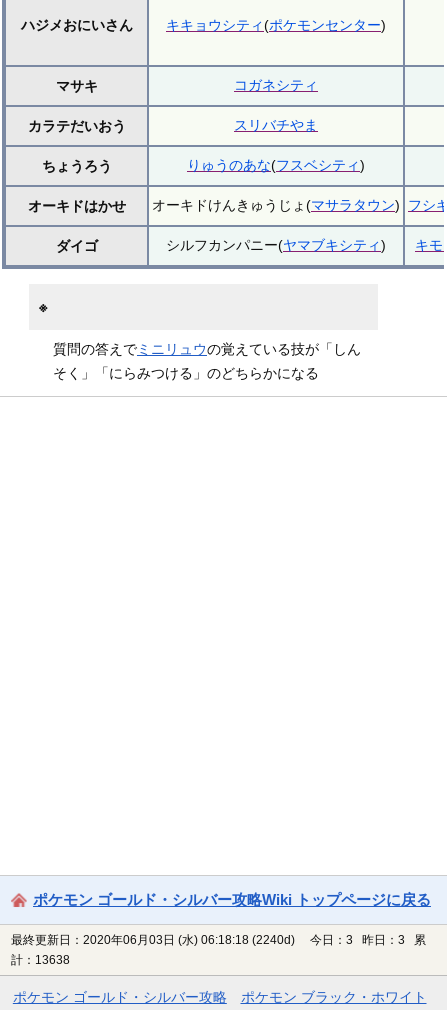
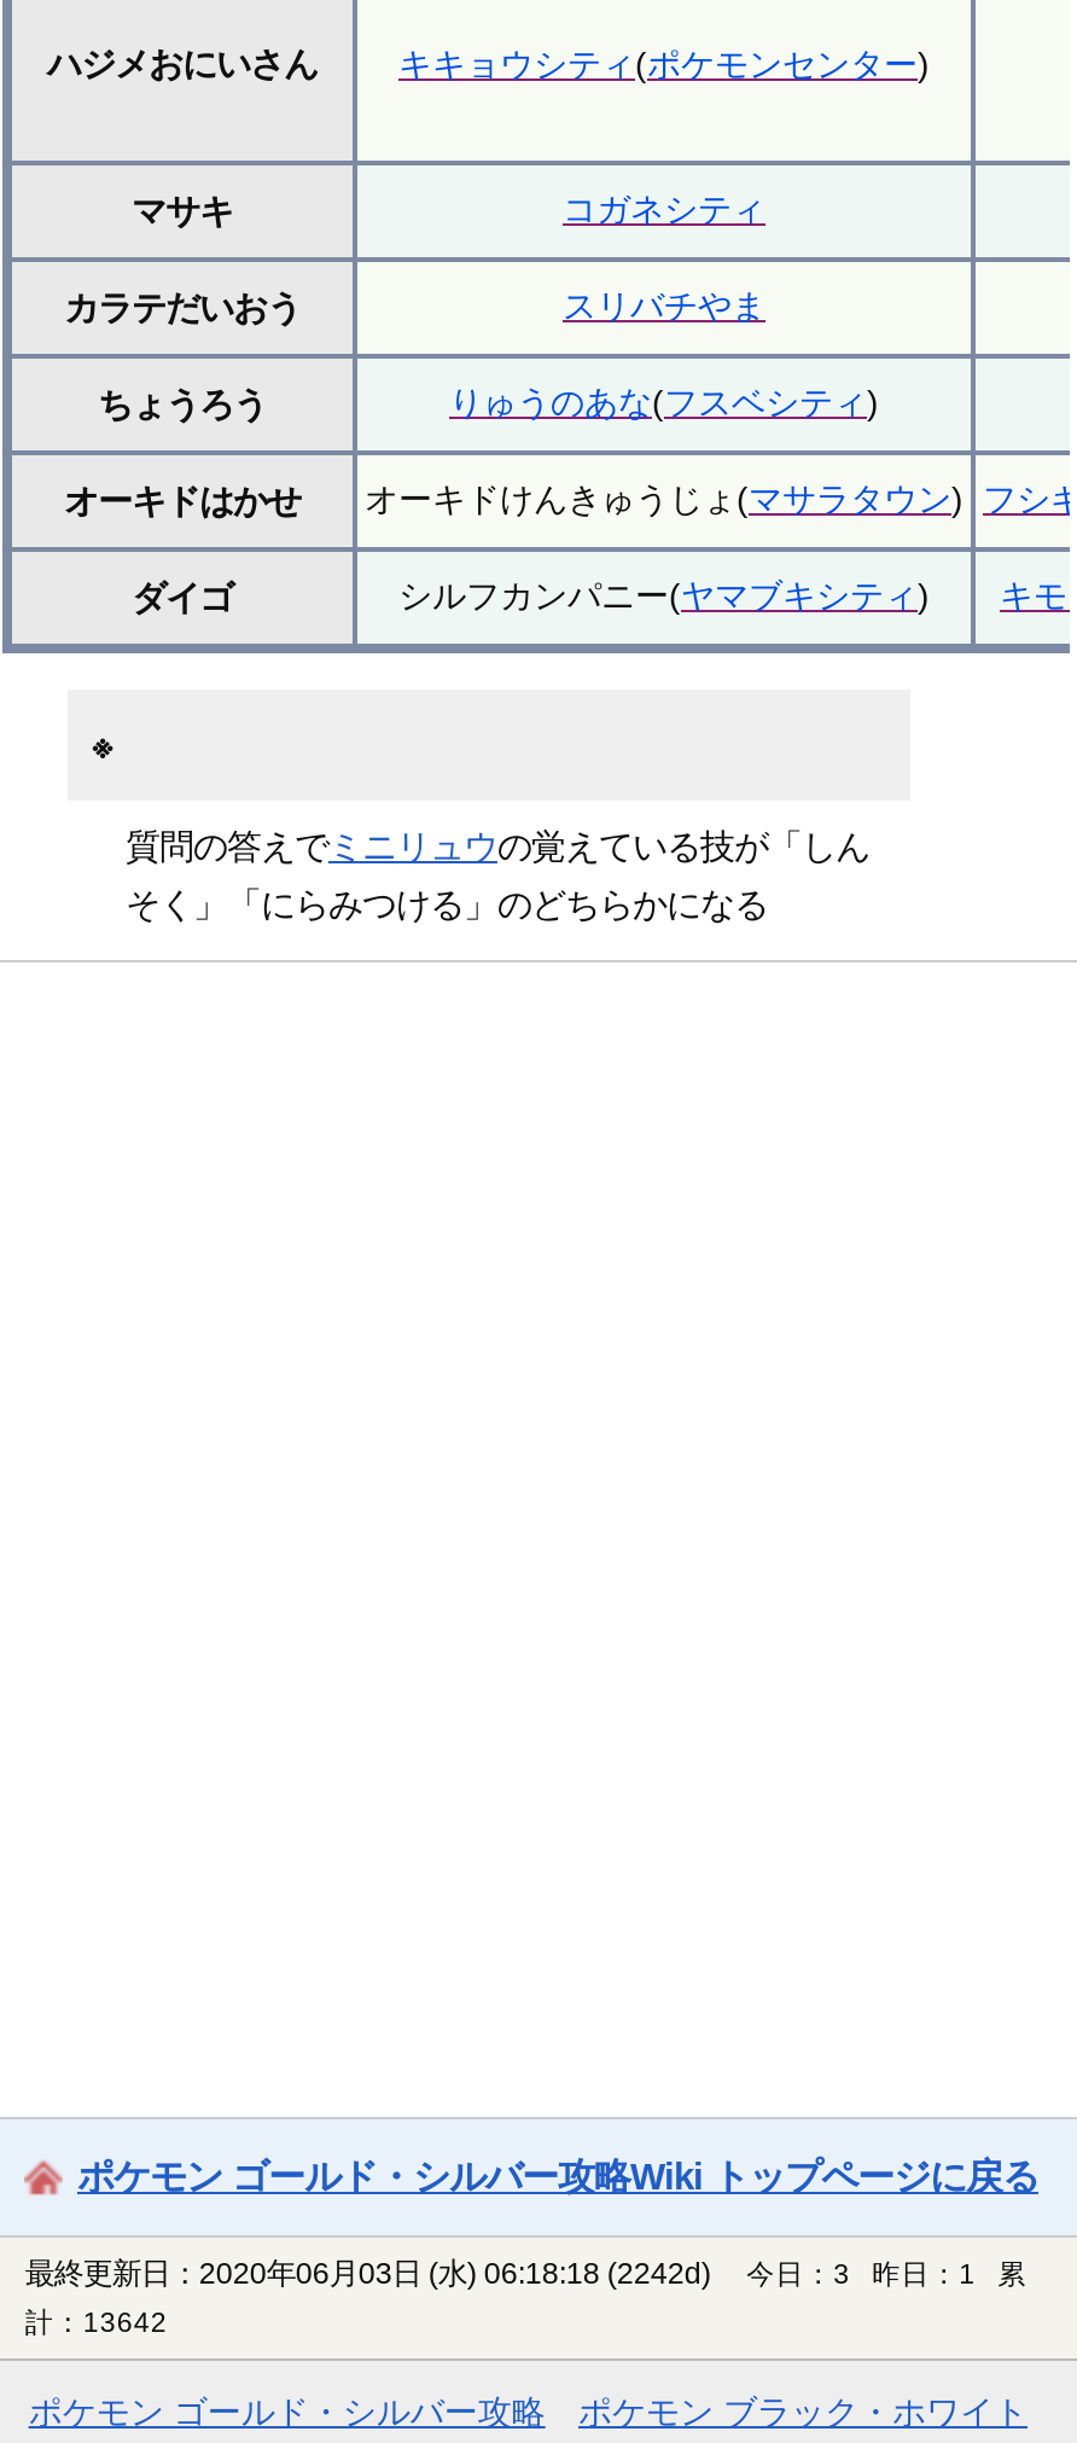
[11,933,295,947] 最終更新日：2020年06月03日 (水) 06:18:18 (2240d) -> [25,2256,711,2290] 最終更新日：2020年06月03日 (水) 06:18:18 (2242d)
[310,934,426,946] 今日：3 昨日：3 累 -> [746,2259,1027,2288] 今日：3 昨日：1 累
[11,954,76,966] 計：13638 -> [25,2307,182,2336] 計：13642

